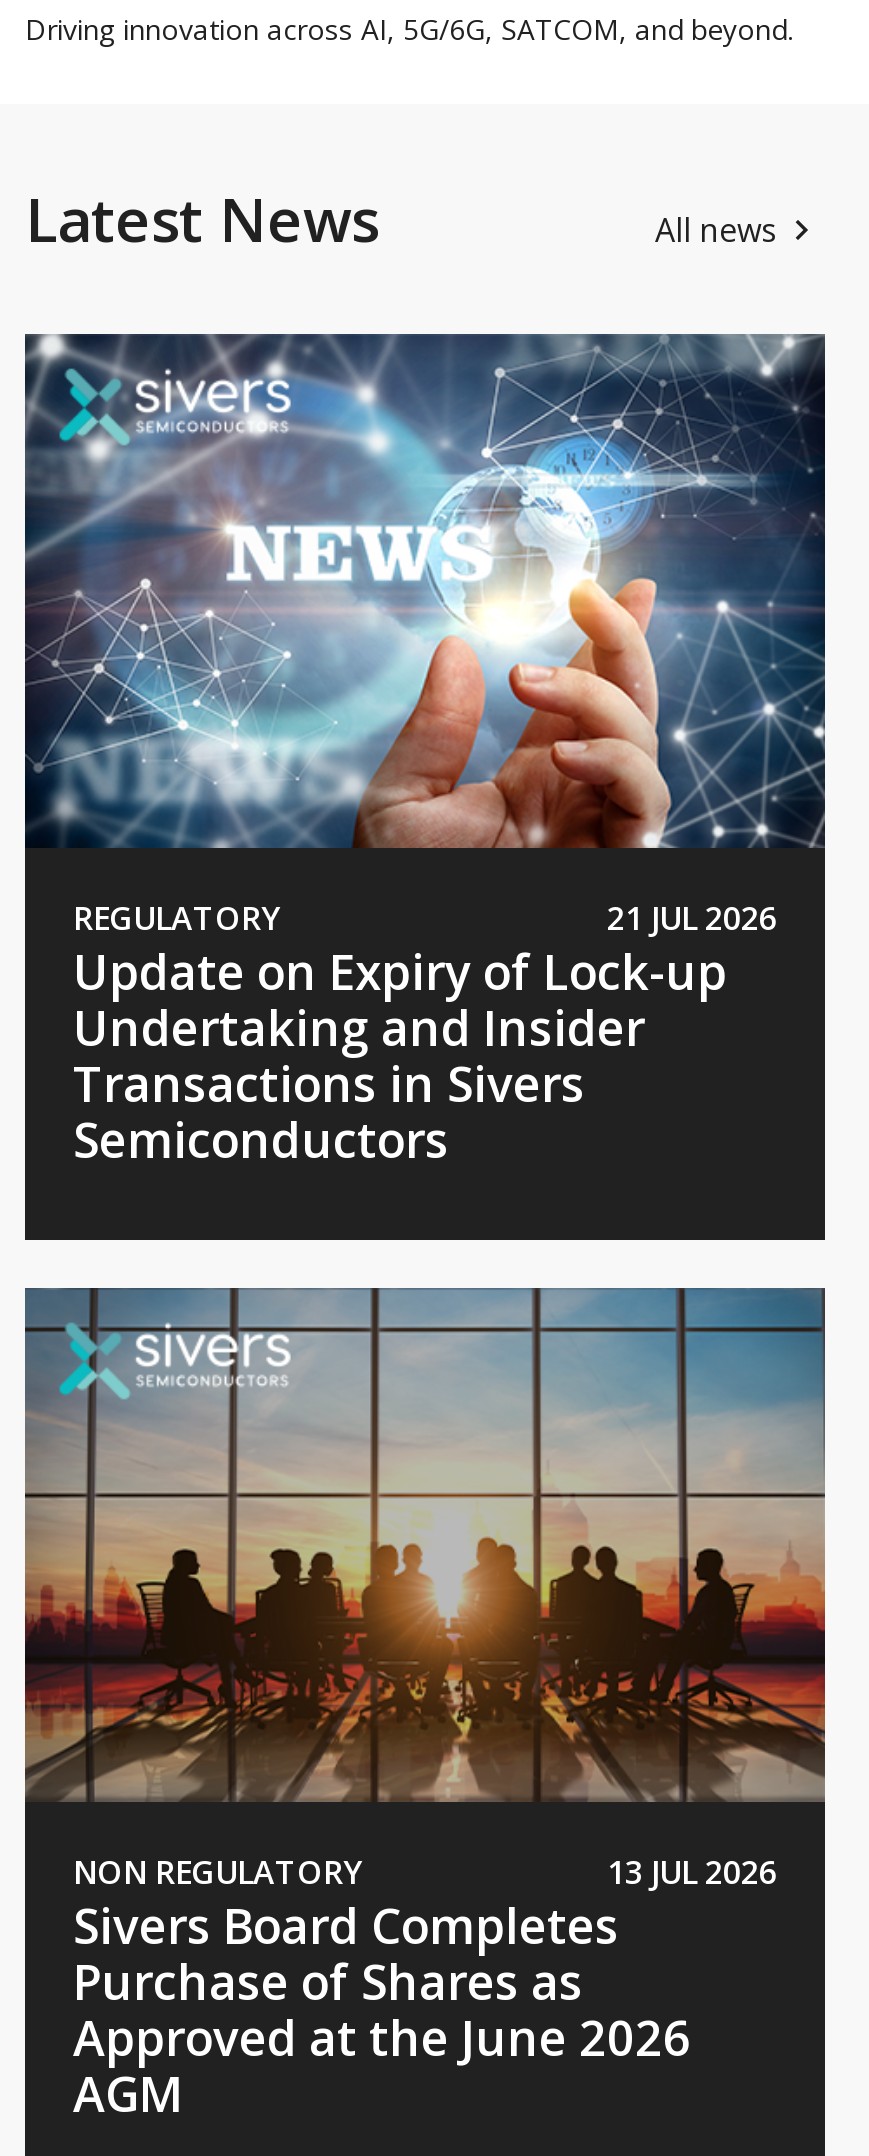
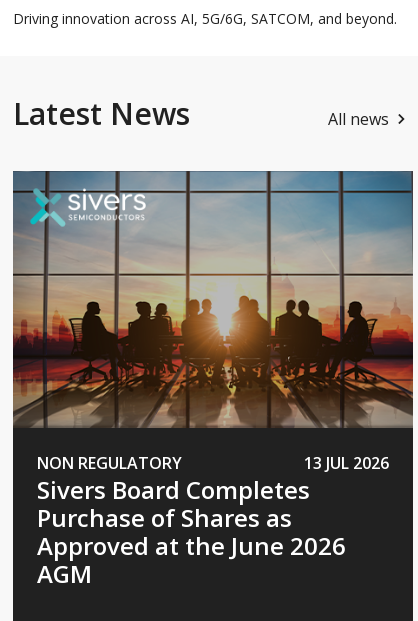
[23,334,827,1172] [image] | REGULATORY | 21 JUL 2026 | Update on Expiry of Lock-up | Undertaking and Insider | Transactions in Sivers | Semiconductors -> none

